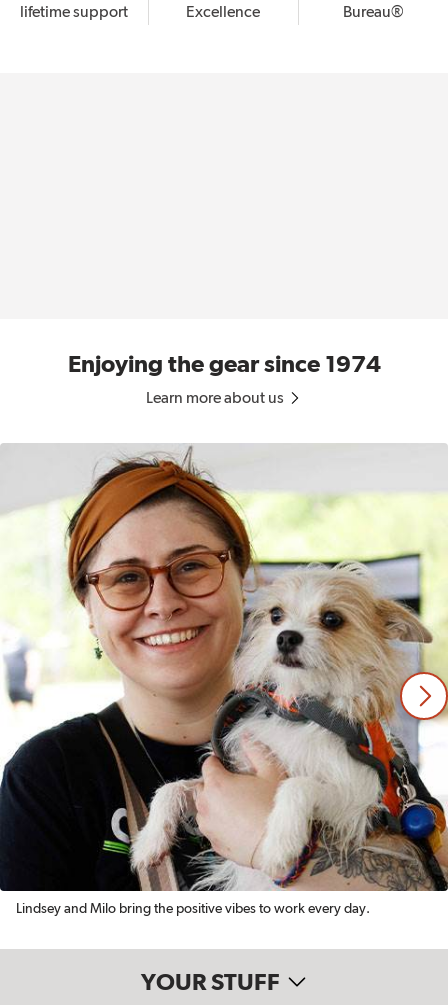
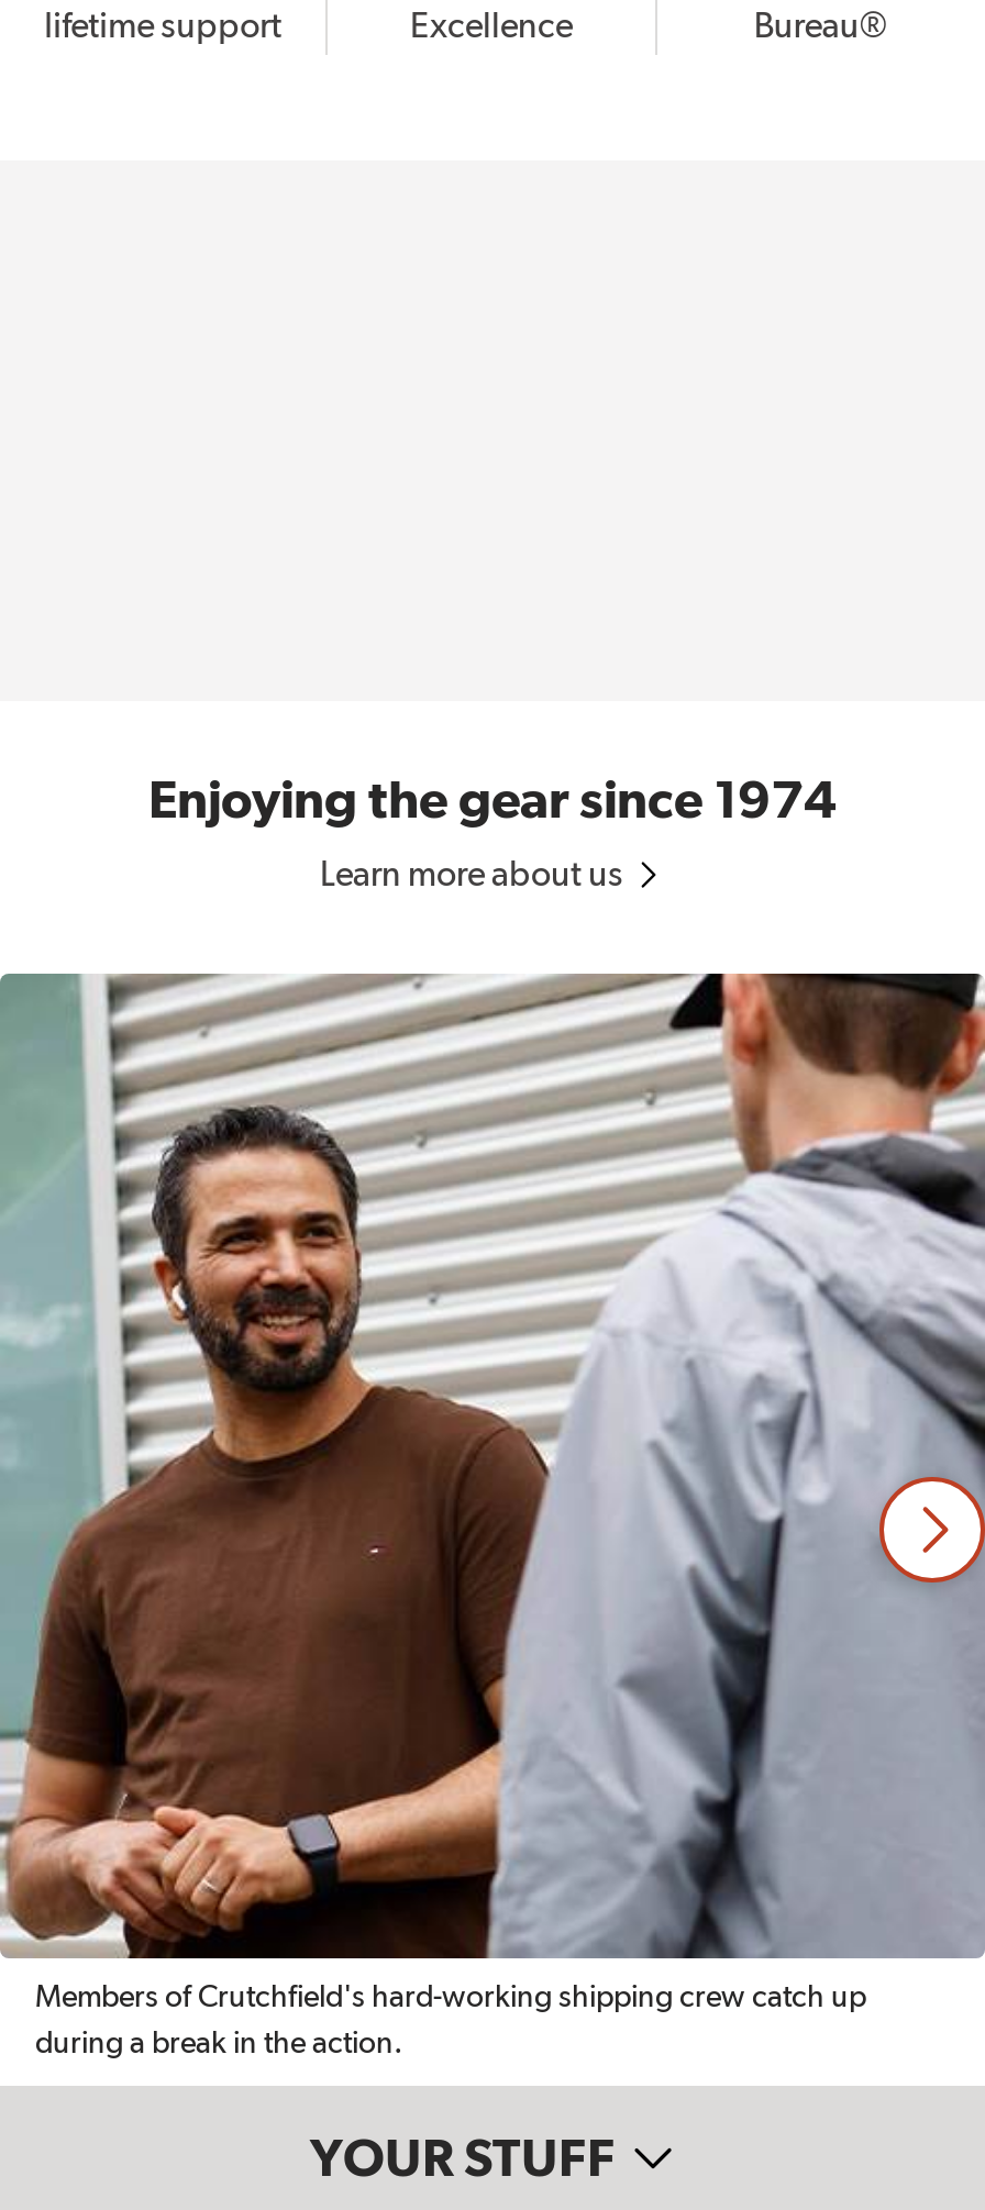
[3,443,445,916] [image] | Lindsey and Milo bring the positive vibes to work every day. -> [7,971,978,2059] [image] | Members of Crutchfield's hard-working shipping crew catch up | during a break in the action.

